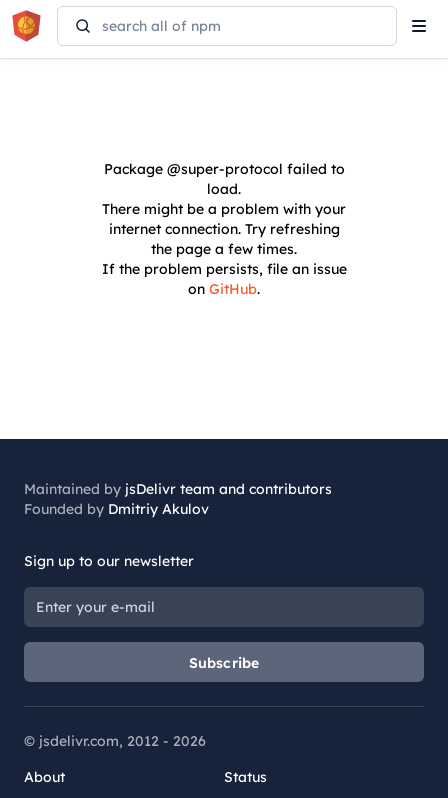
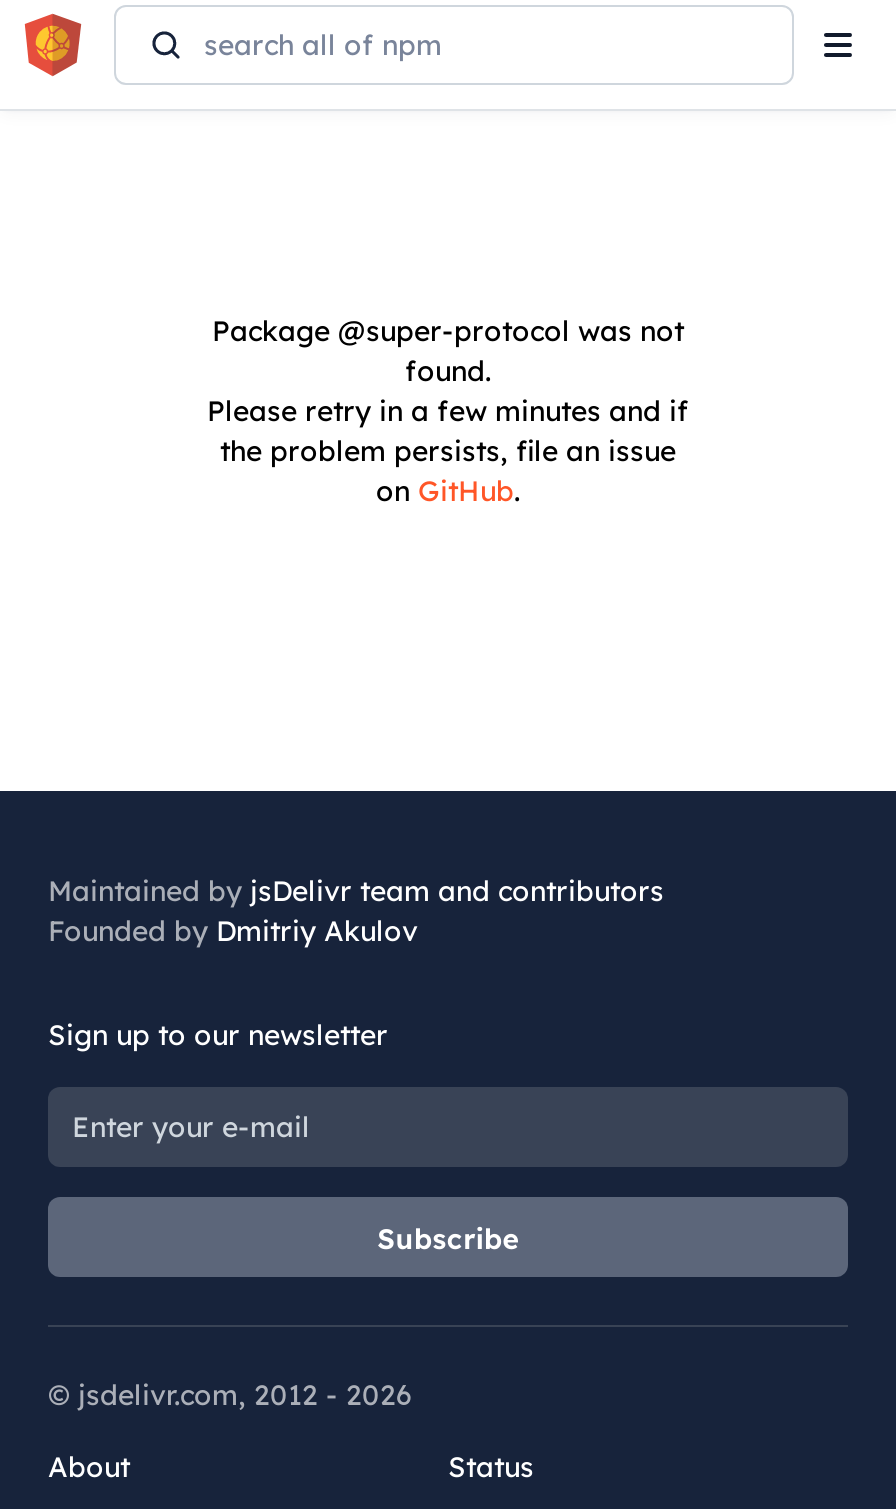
[101,160,346,278] Package @super-protocol failed to | load. | There might be a problem with your | internet connection. Try refreshing | the page a few times. | If the problem persists, file an issue -> [207,313,689,469] Package @super-protocol was not | found. | Please retry in a few minutes and if | the problem persists, file an issue

